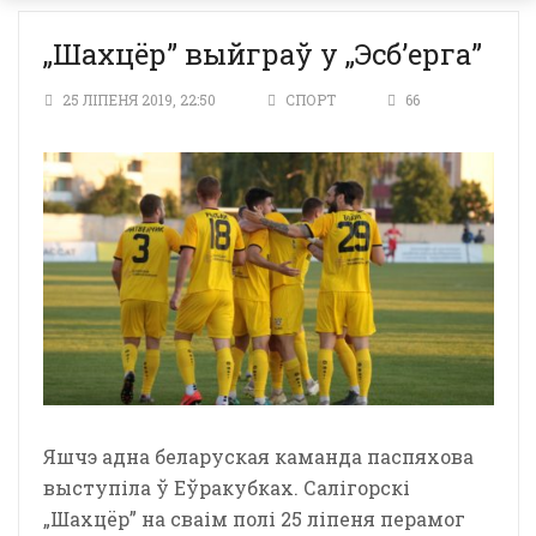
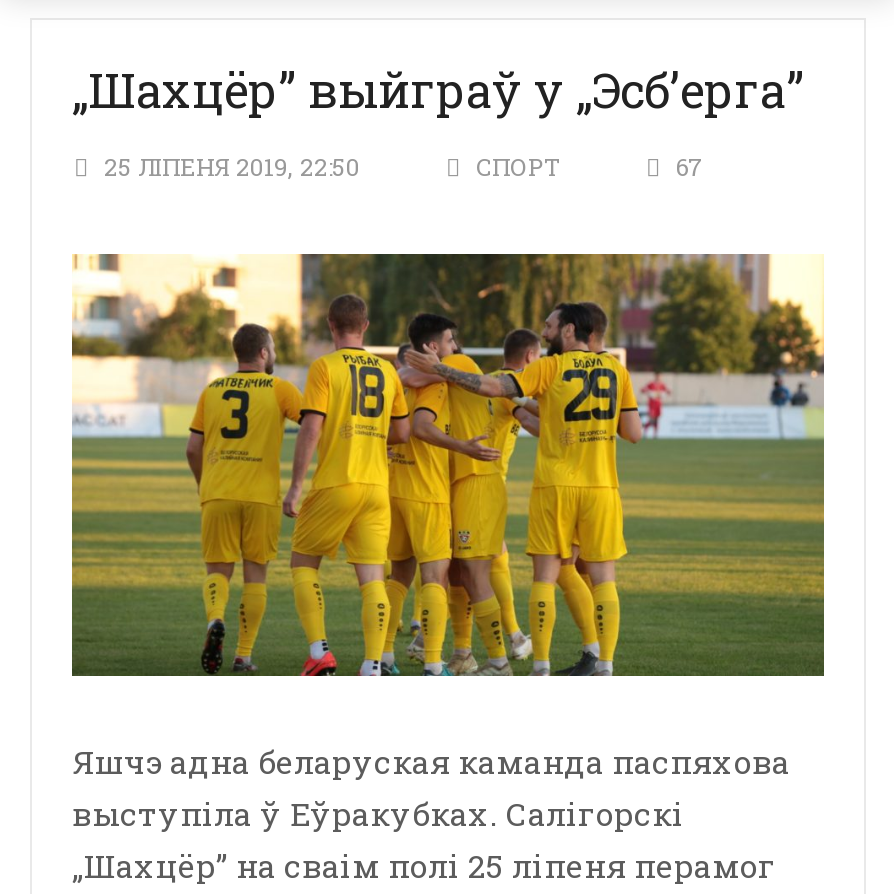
[405,90,420,109] 66 -> [676,150,704,182] 67

